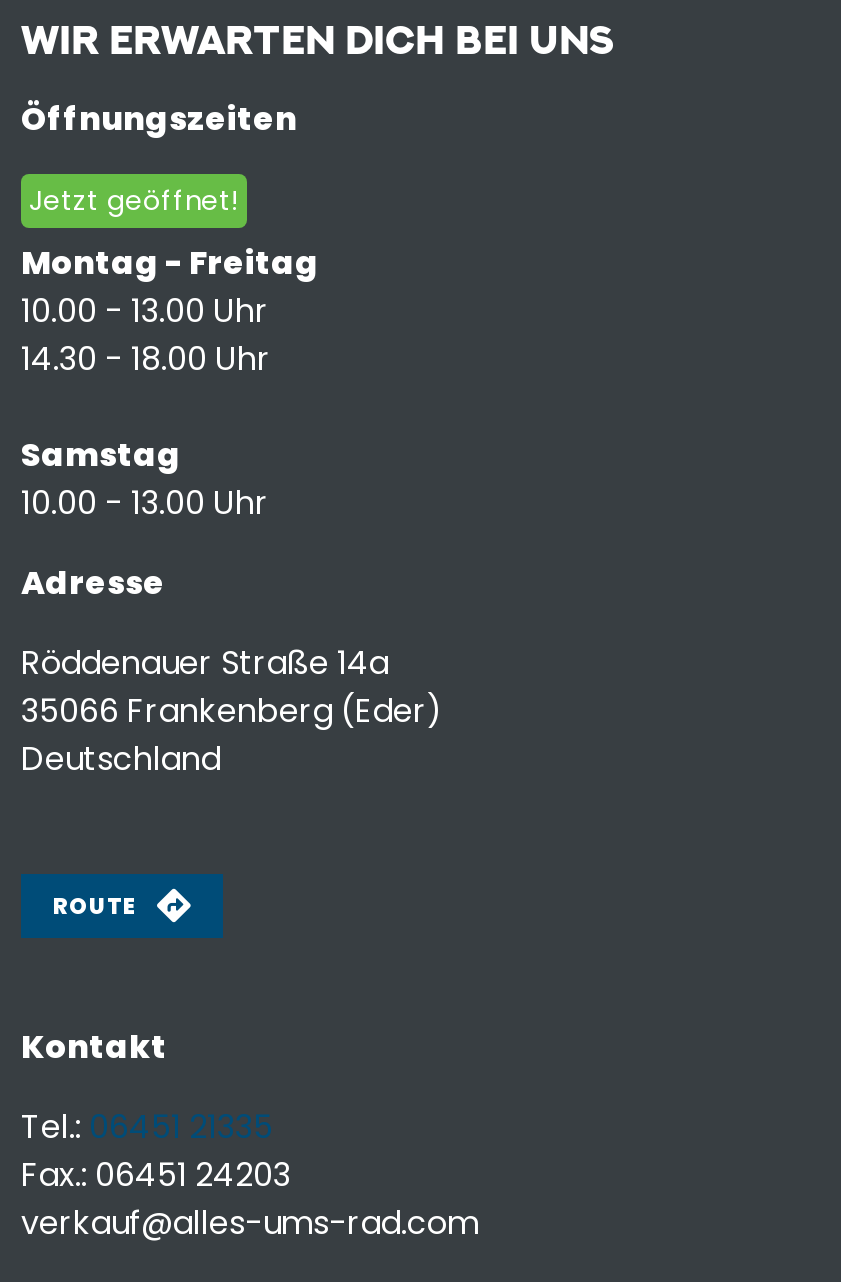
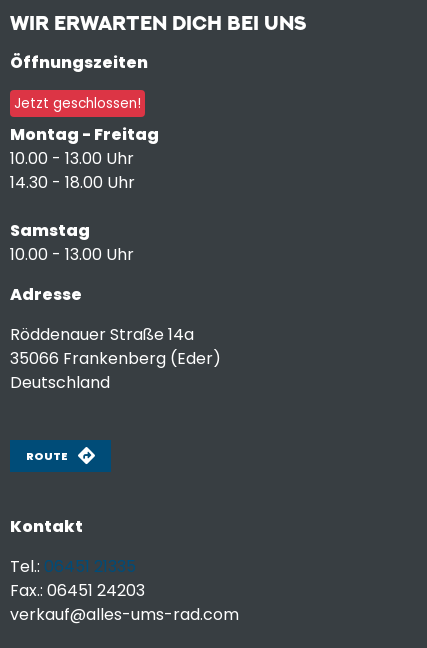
[29,181,239,219] Jetzt geöffnet! -> [14,94,141,113] Jetzt geschlossen!

